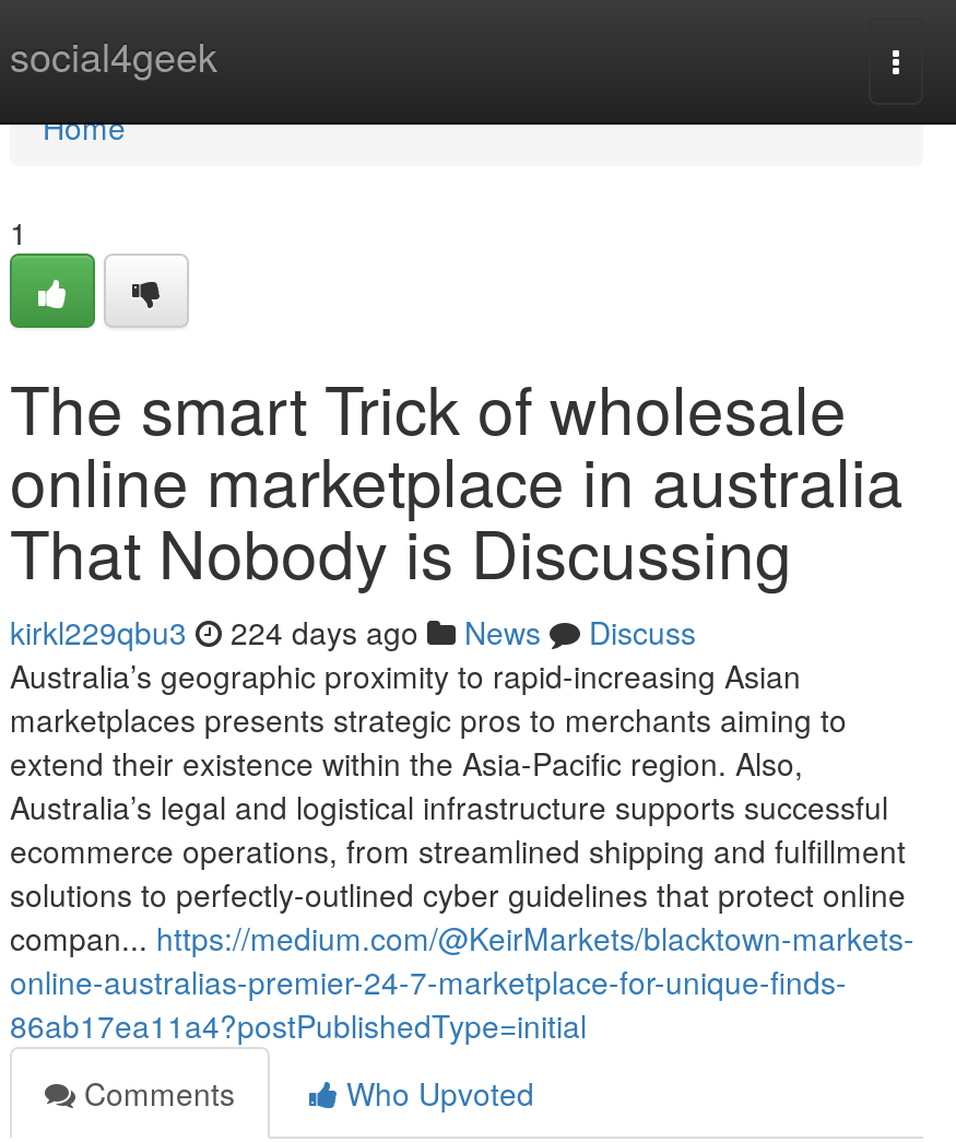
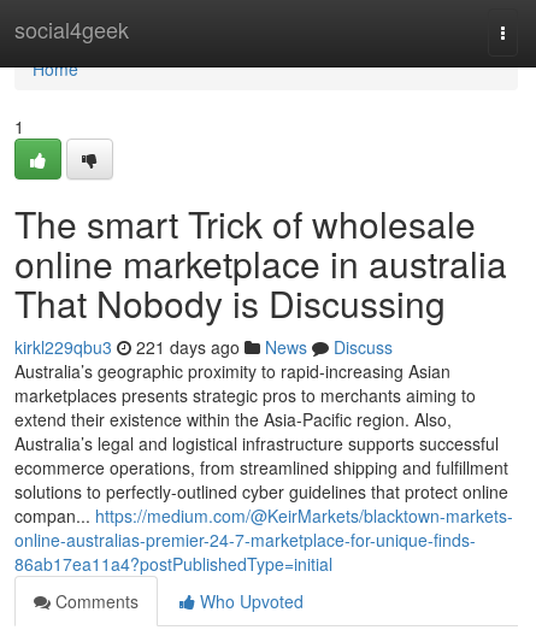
[10,610,696,654] kirkl229qbu3 224 days ago News Discuss -> [14,335,393,359] kirkl229qbu3 221 days ago News Discuss

